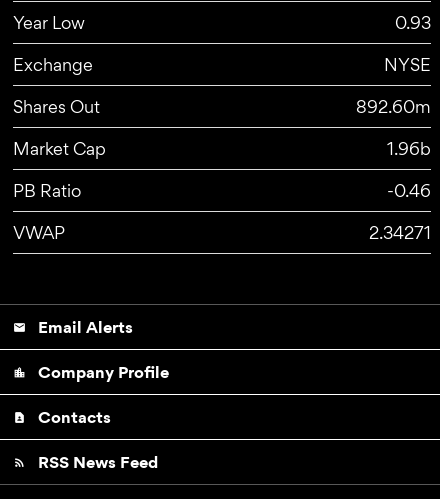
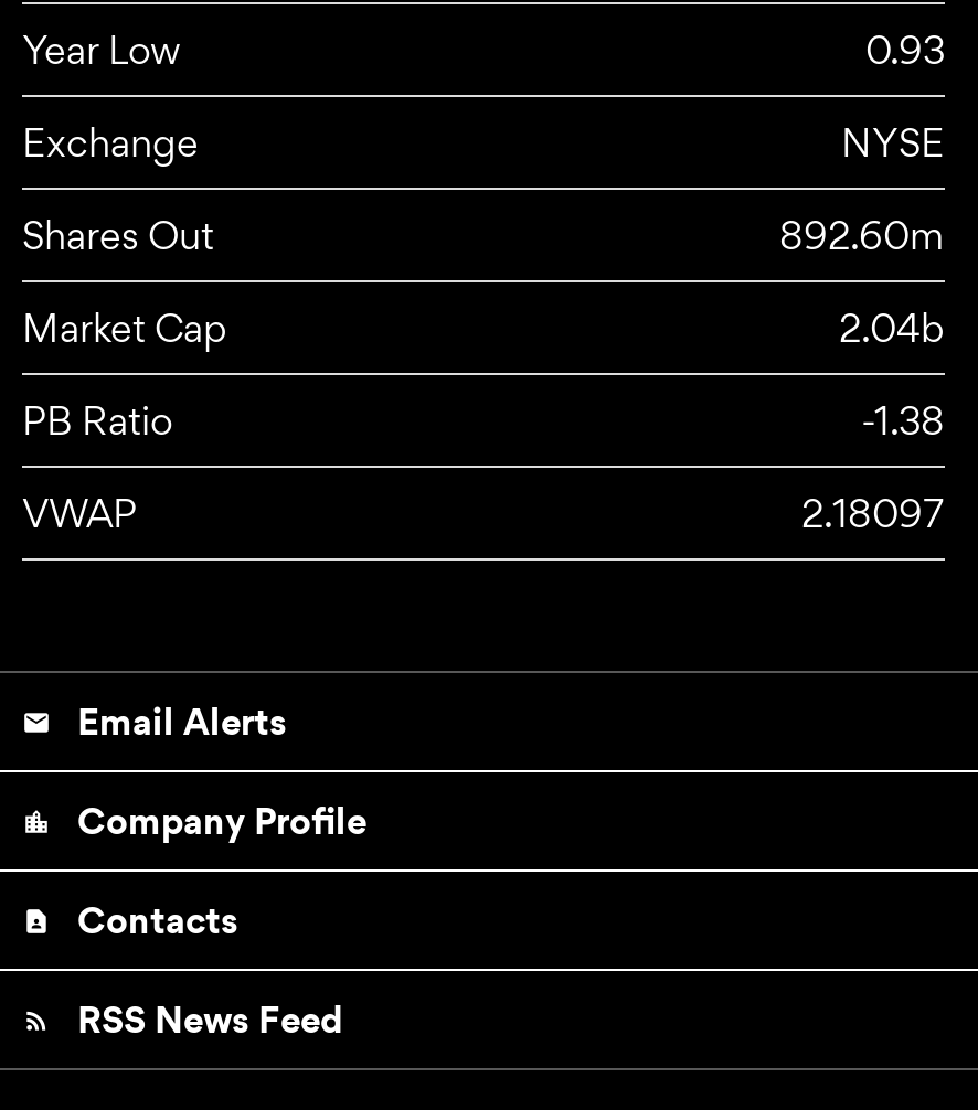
[387,138,431,159] 1.96b -> [839,305,945,352] 2.04b
[387,180,431,201] -0.46 -> [861,398,945,444] -1.38
[369,222,431,243] 2.34271 -> [801,491,945,537] 2.18097

